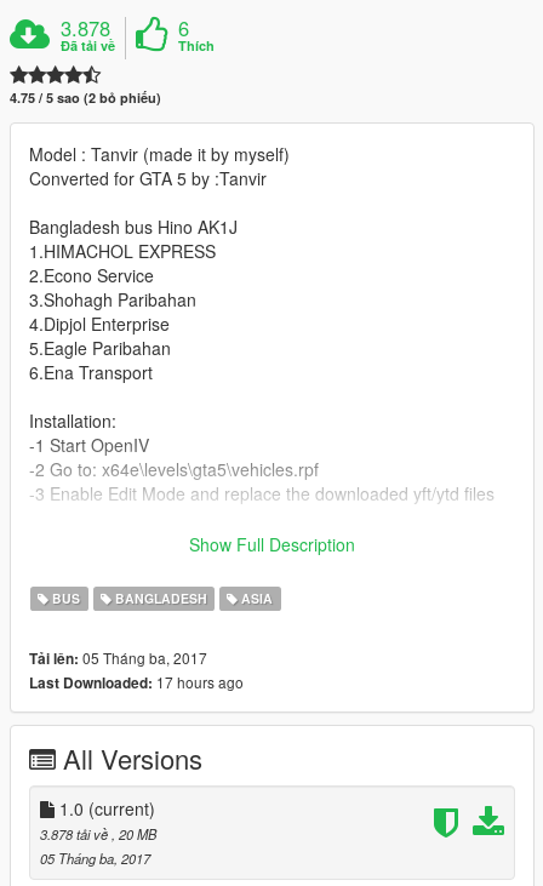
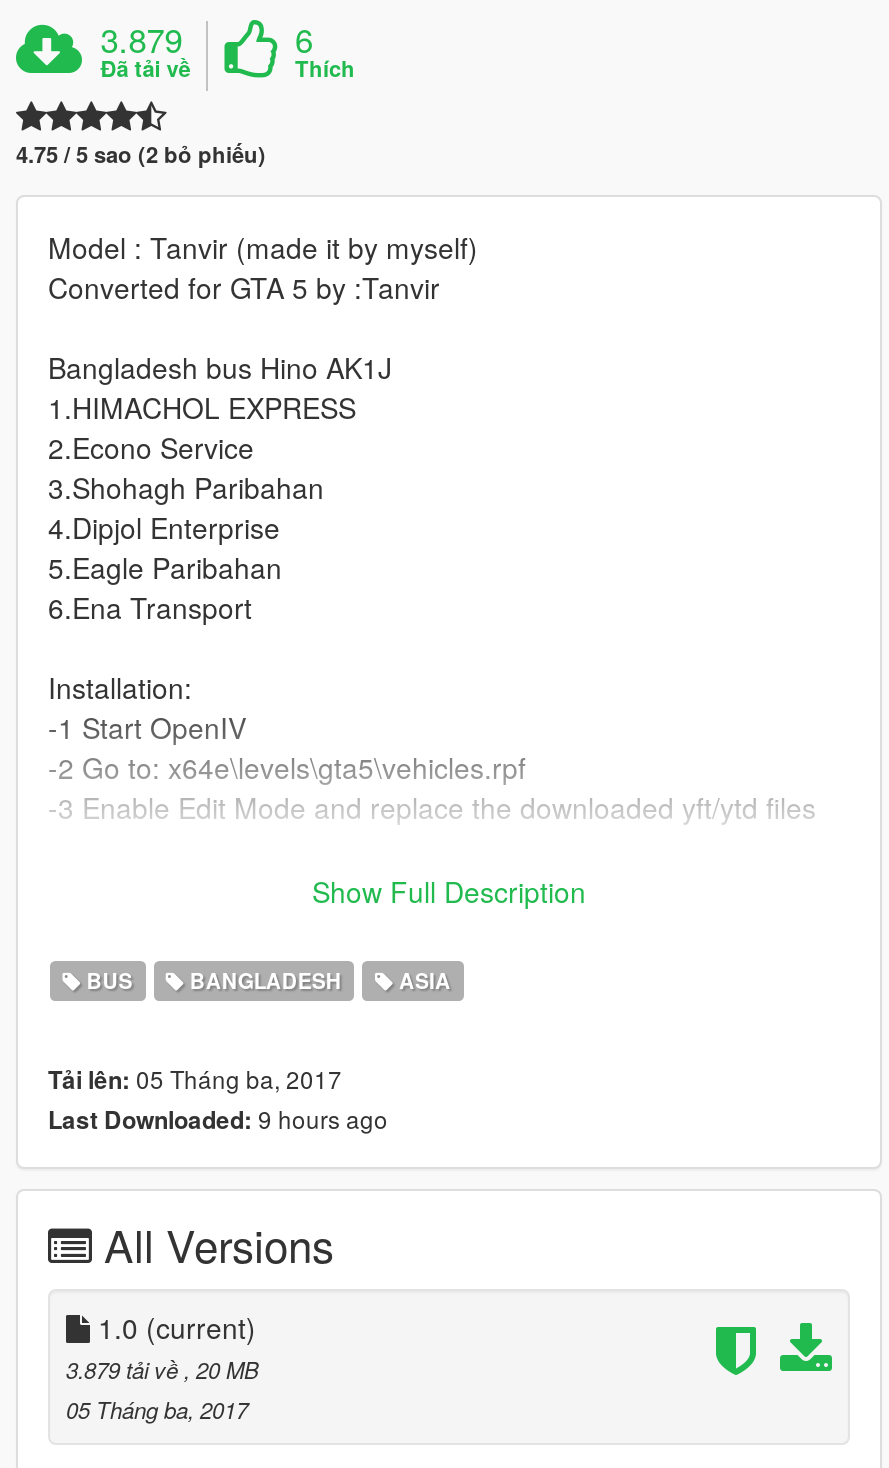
[61,13,111,42] 3.878 -> [100,14,182,62] 3.879
[29,671,244,693] Last Downloaded: 17 hours ago -> [48,1100,388,1136] Last Downloaded: 9 hours ago
[40,824,156,843] 3.878 tải về, 20 MB -> [66,1352,258,1384] 3.879 tải về, 20 MB

